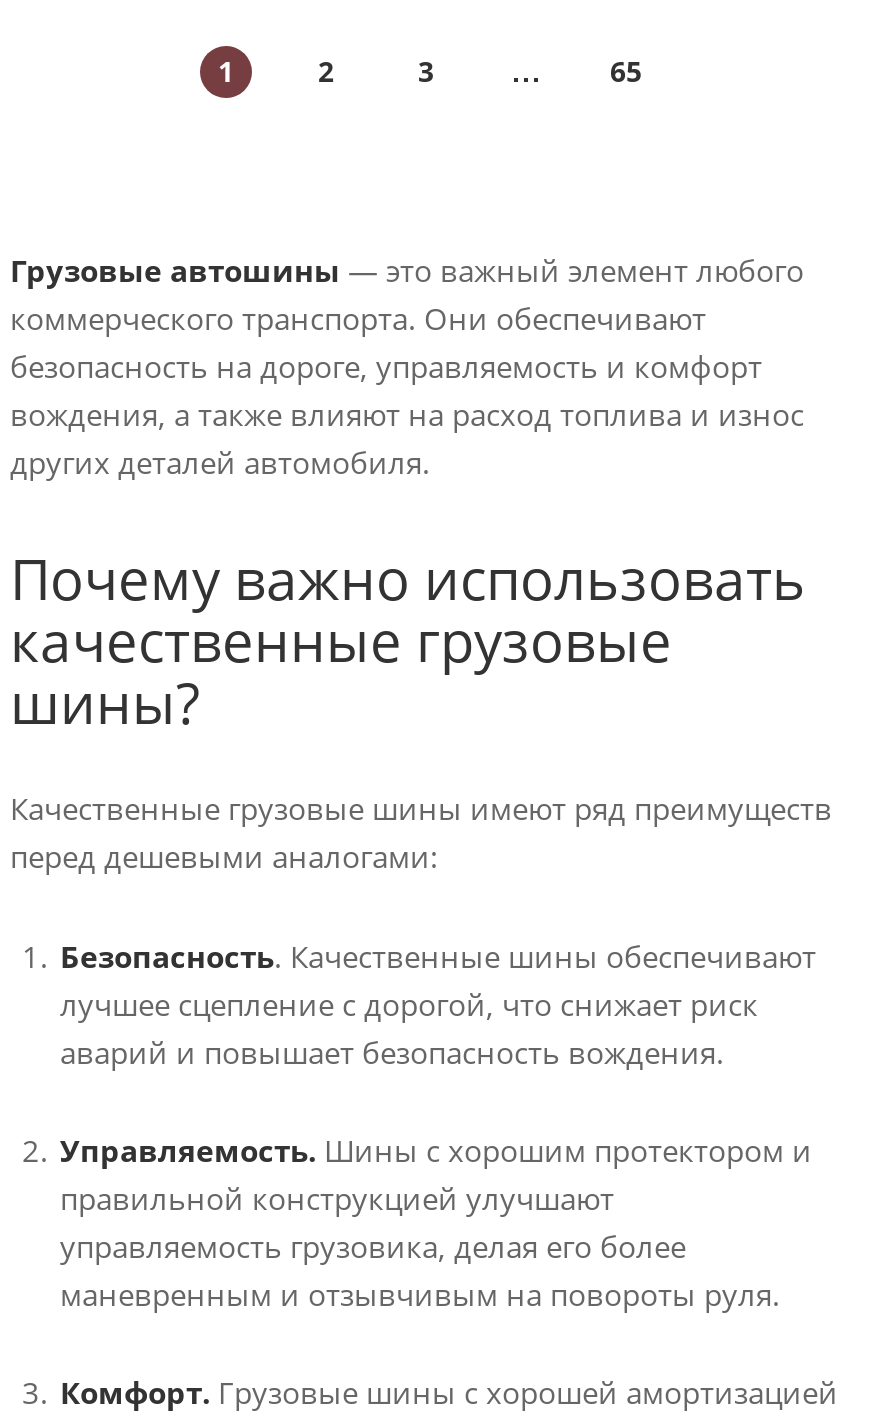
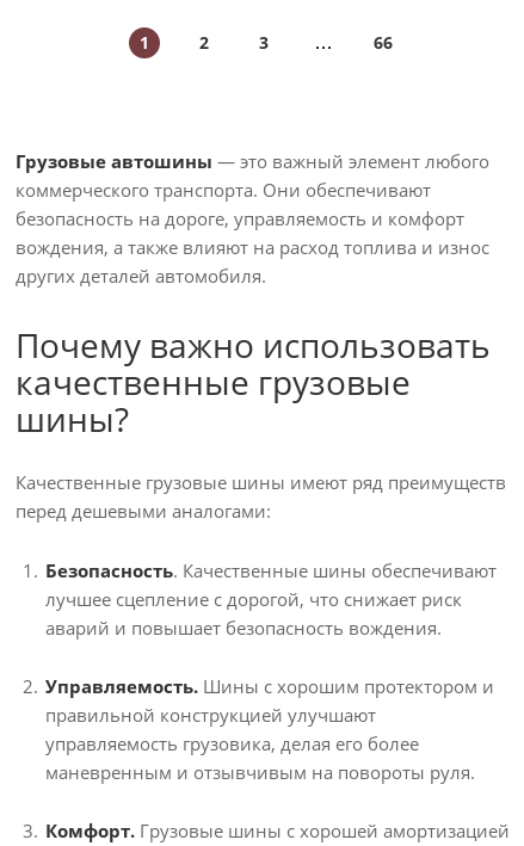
[610,52,642,90] 65 -> [374,31,393,54] 66

